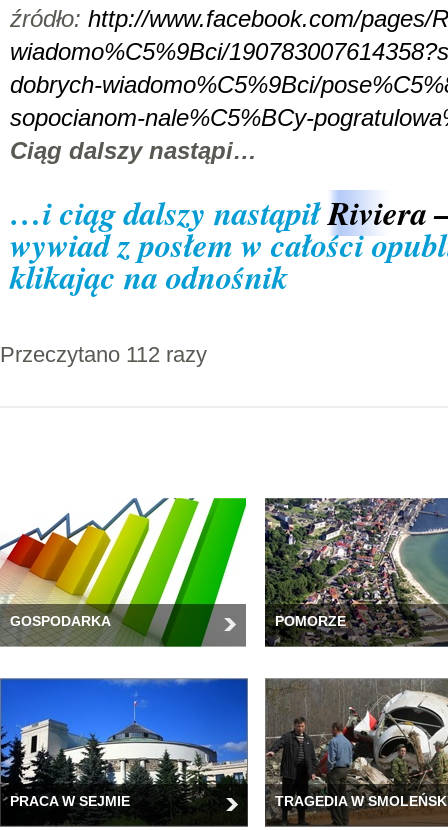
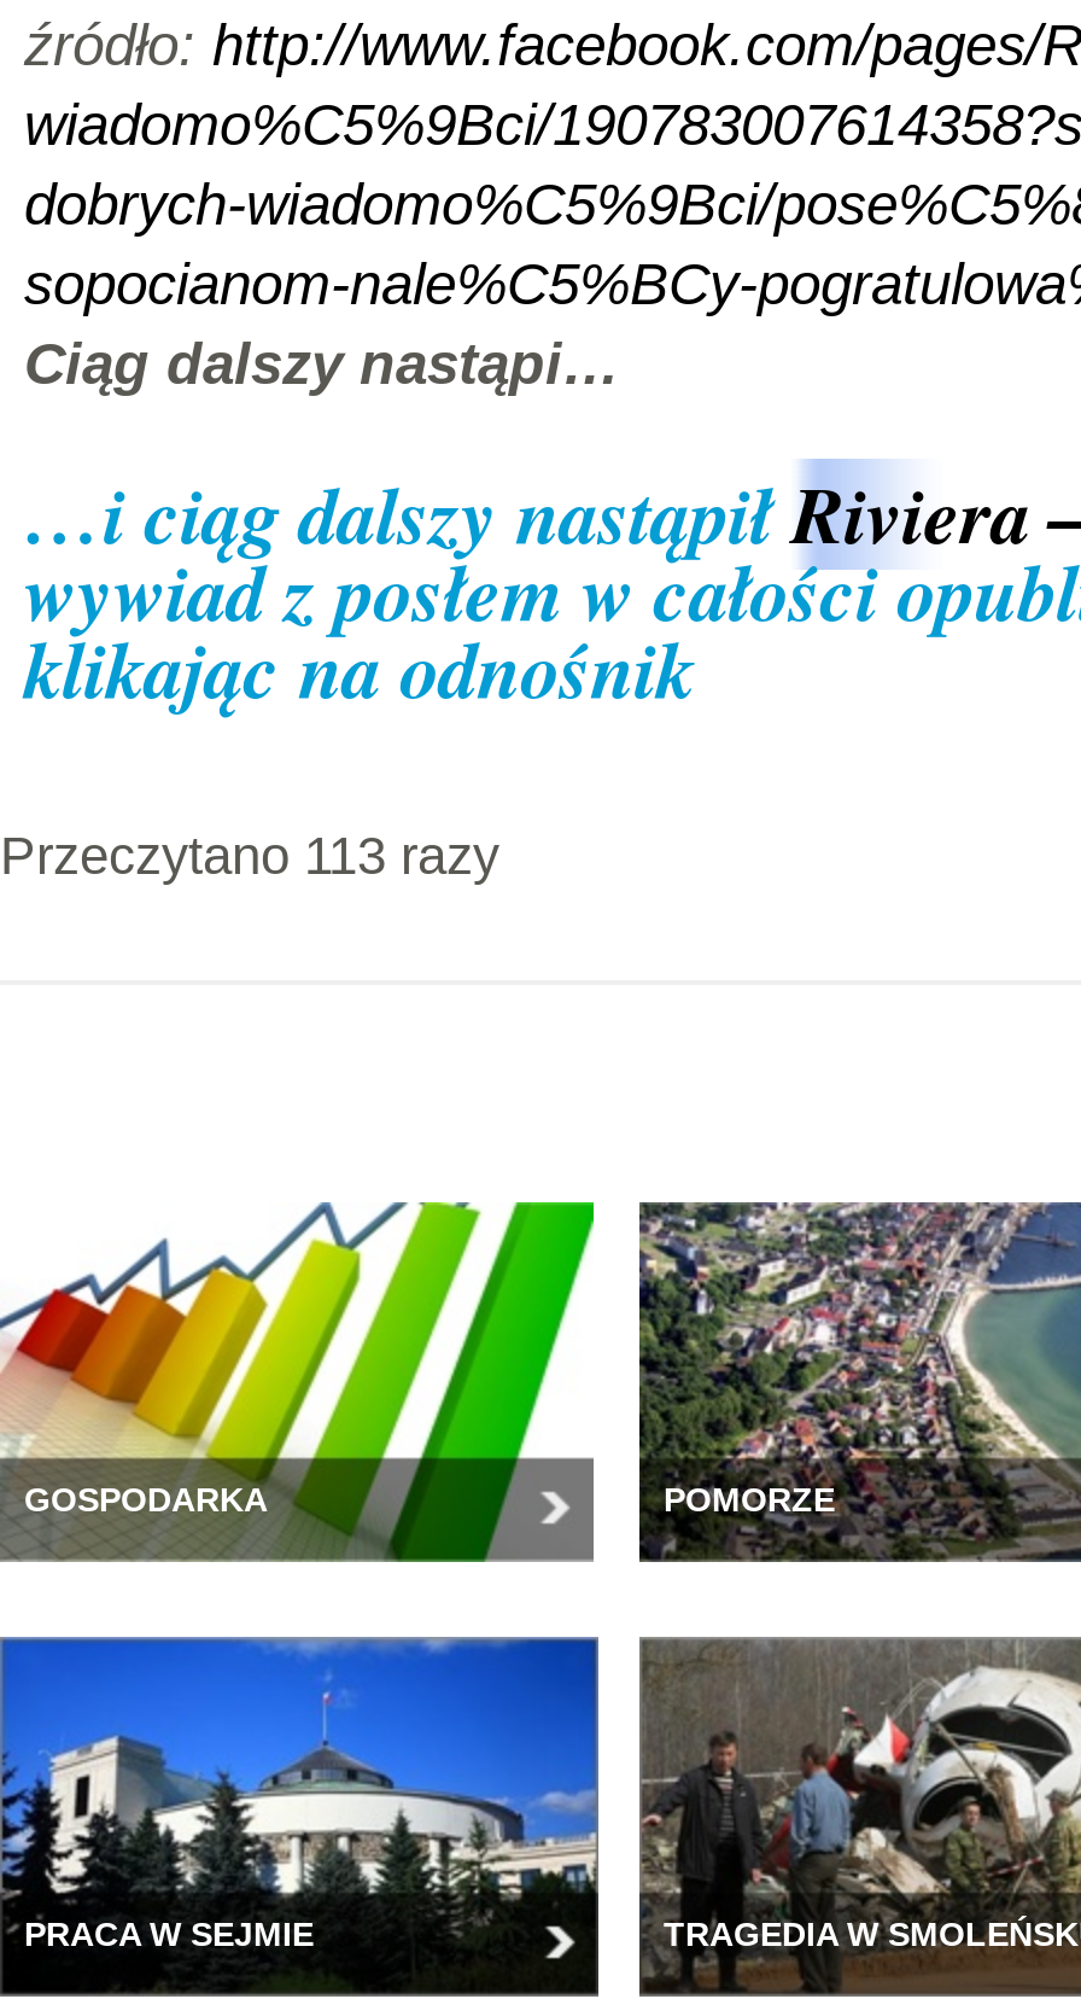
[0,342,207,367] Przeczytano 112 razy -> [0,826,499,886] Przeczytano 113 razy

